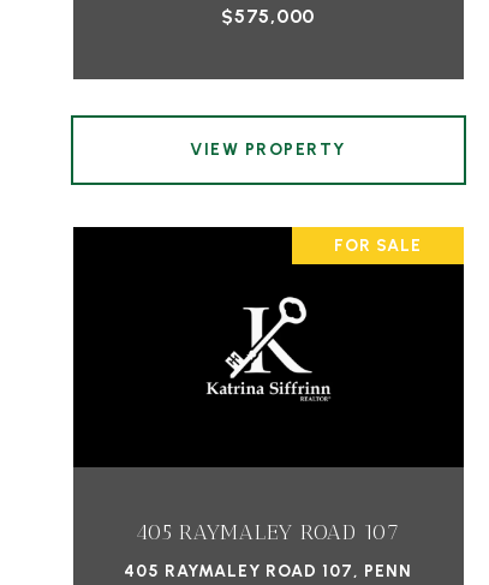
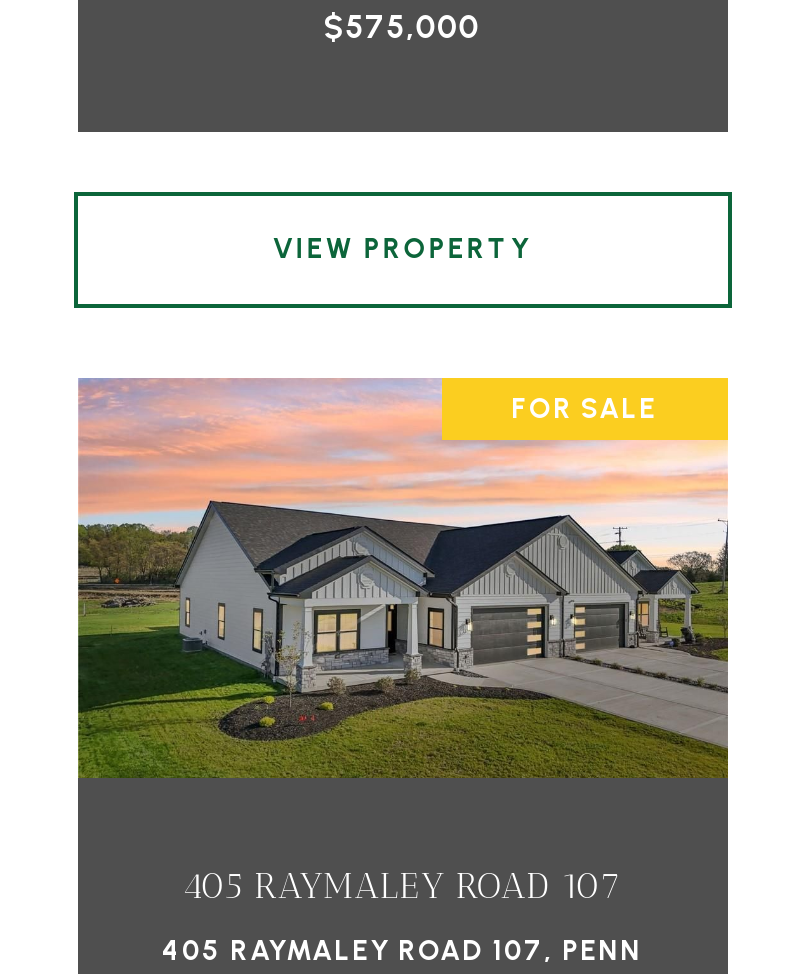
[72,226,465,467] [image] -> [76,378,730,778] [image]

